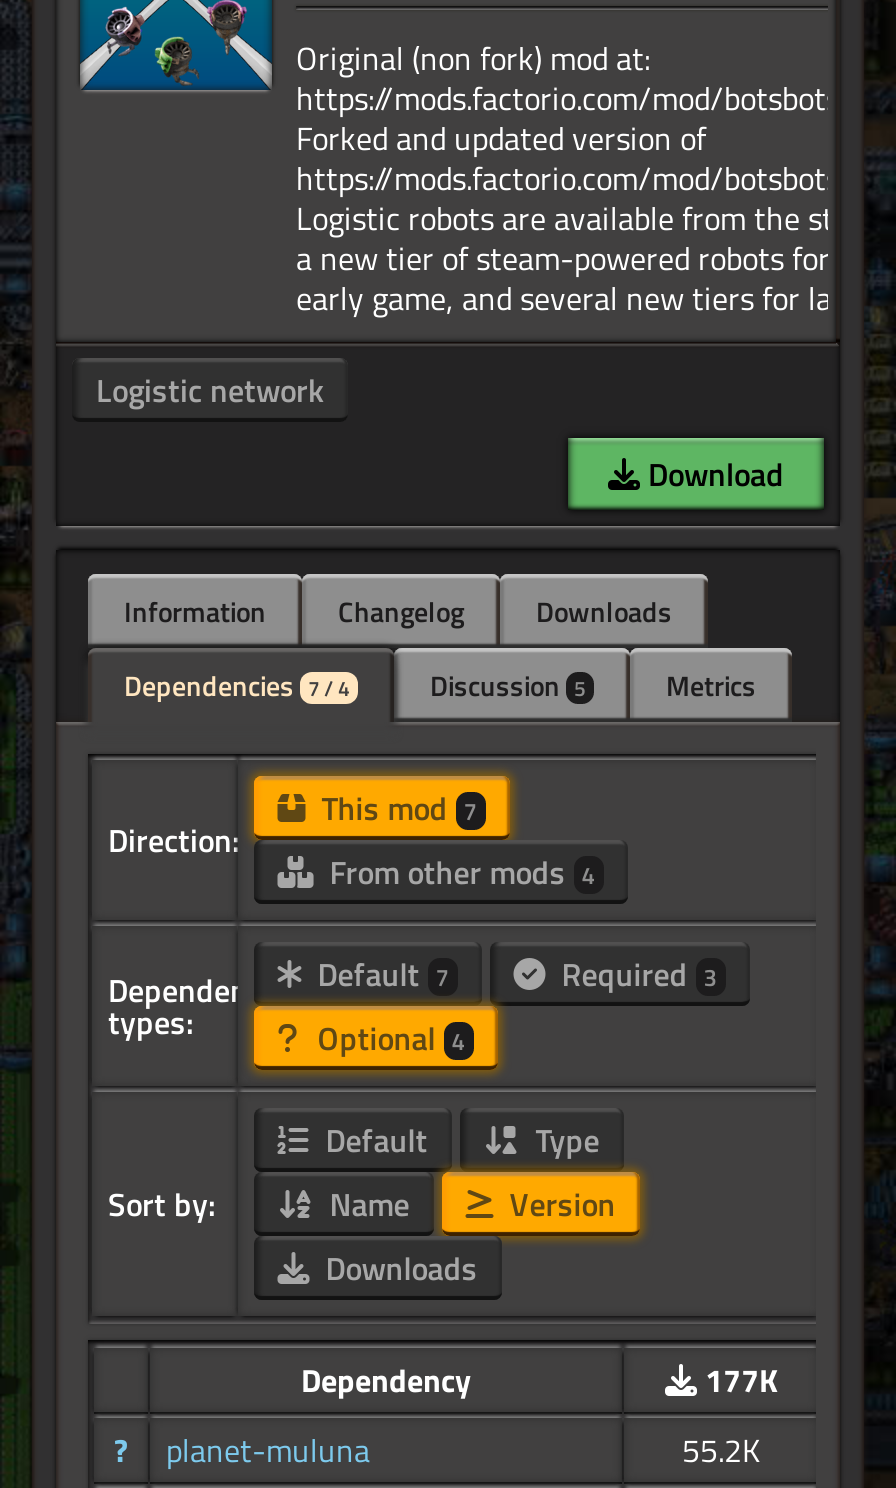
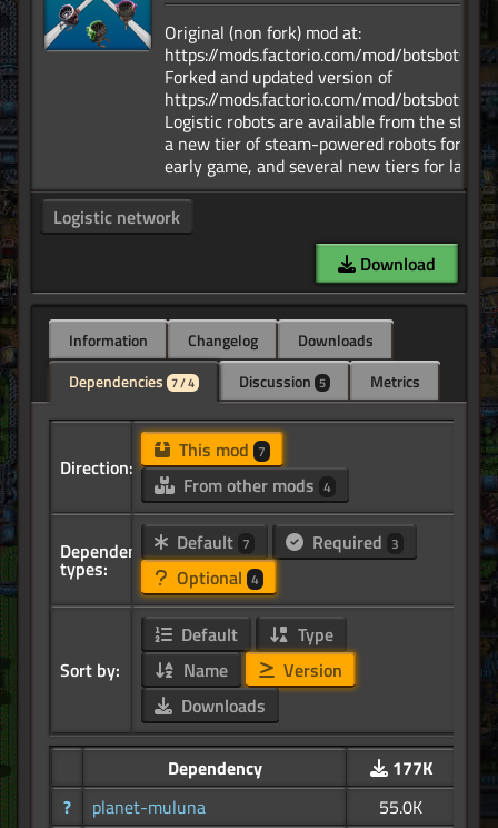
[682,1427,760,1475] 55.2K -> [379,794,422,821] 55.0K

